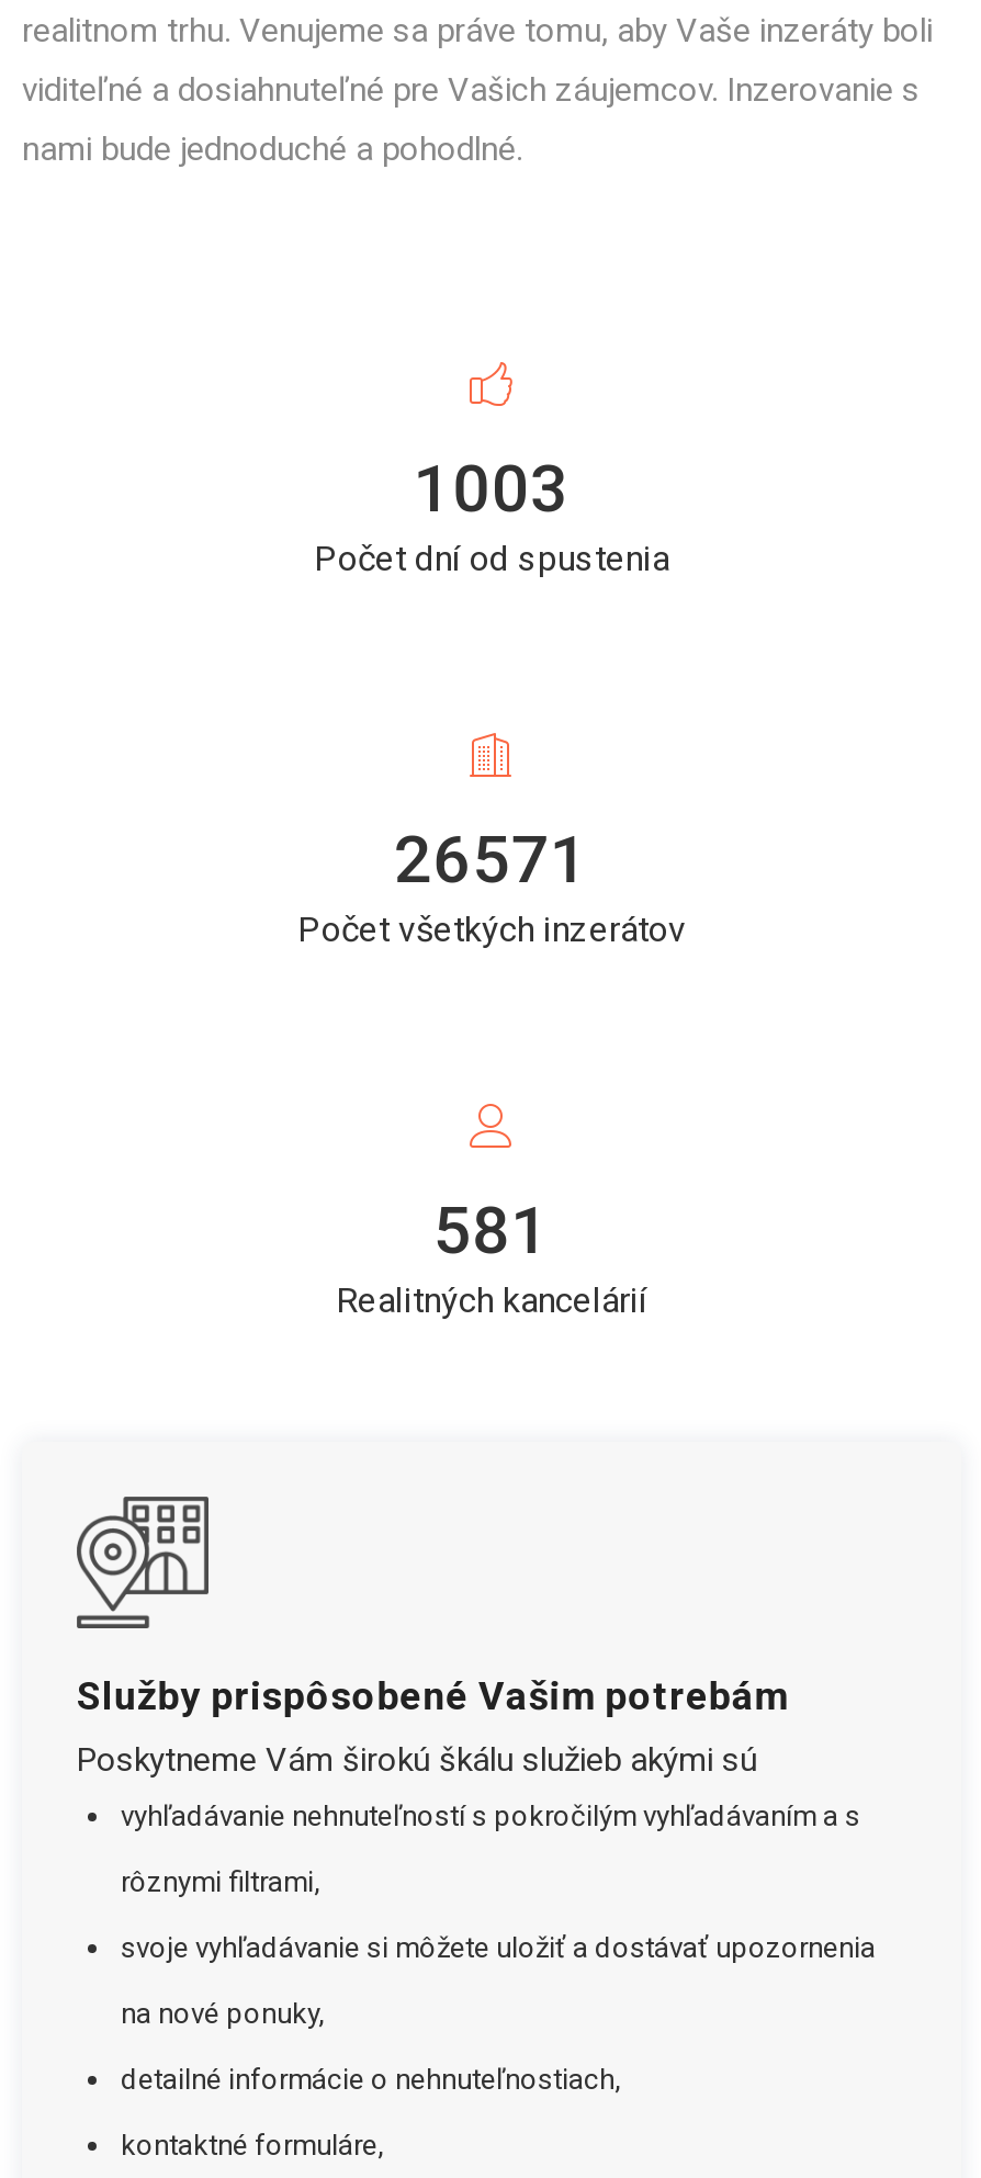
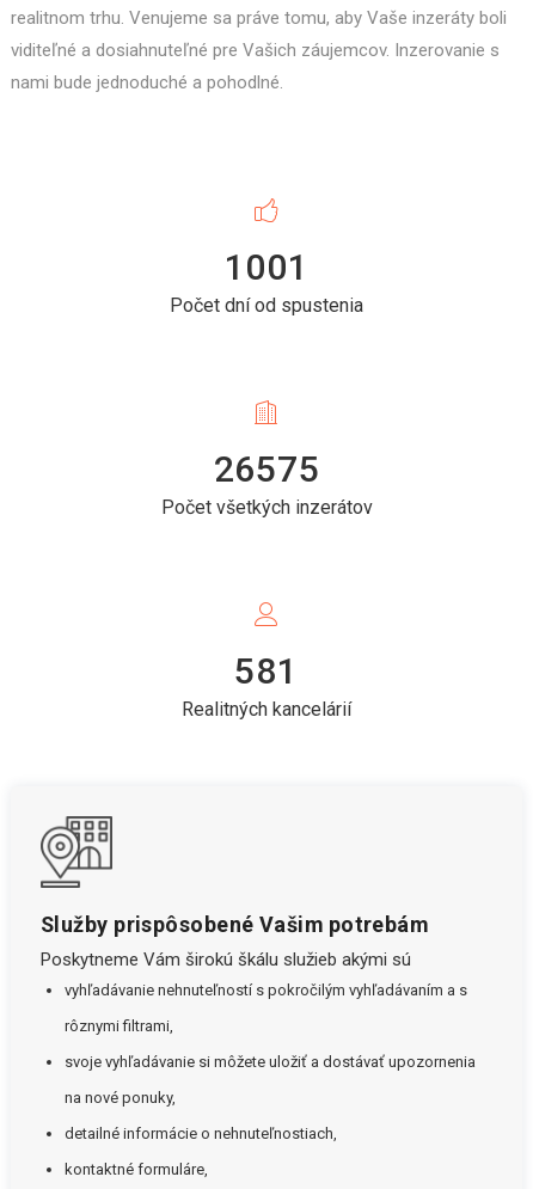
[414,450,570,527] 1003 -> [224,246,309,288] 1001
[394,821,589,898] 26571 -> [213,448,320,490] 26575

